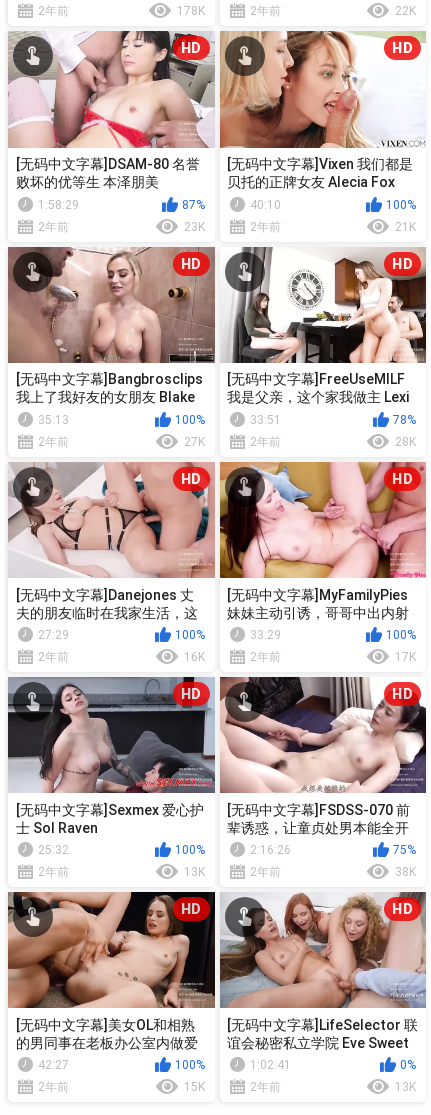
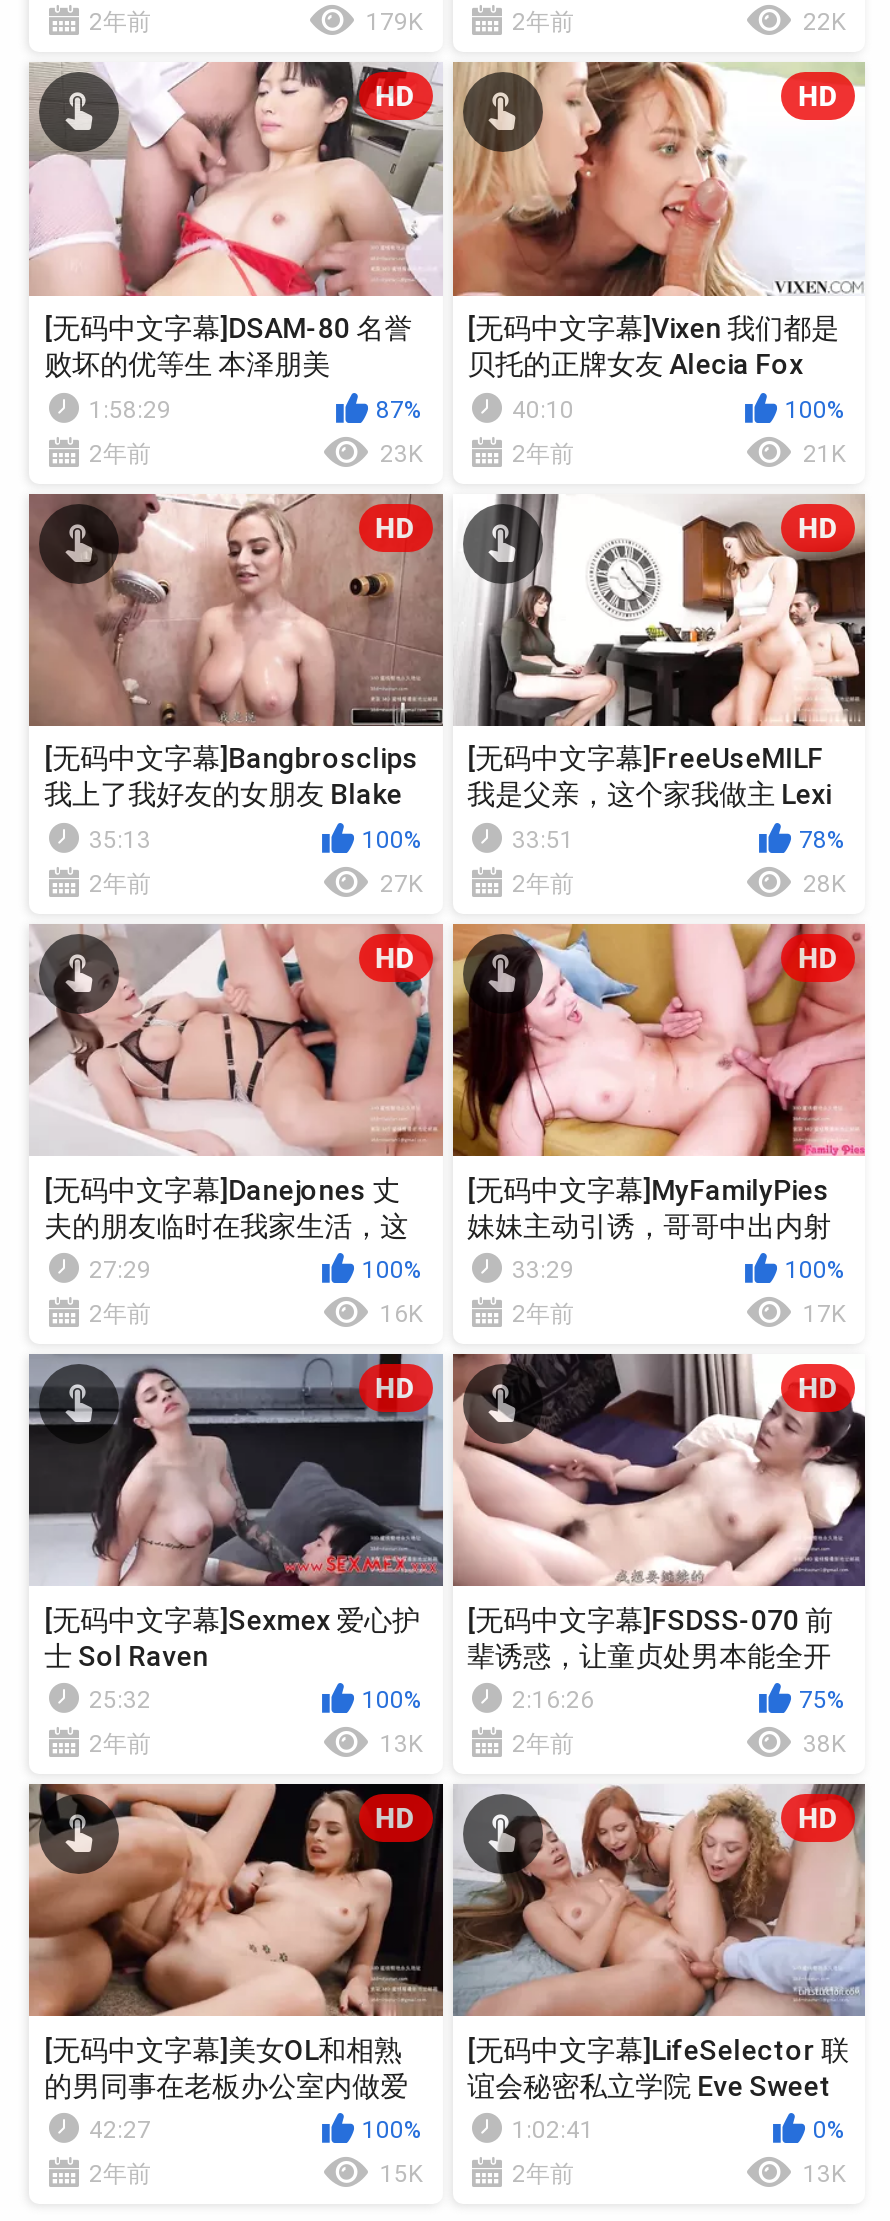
[176,4,204,18] 178K -> [366,9,422,37] 179K

